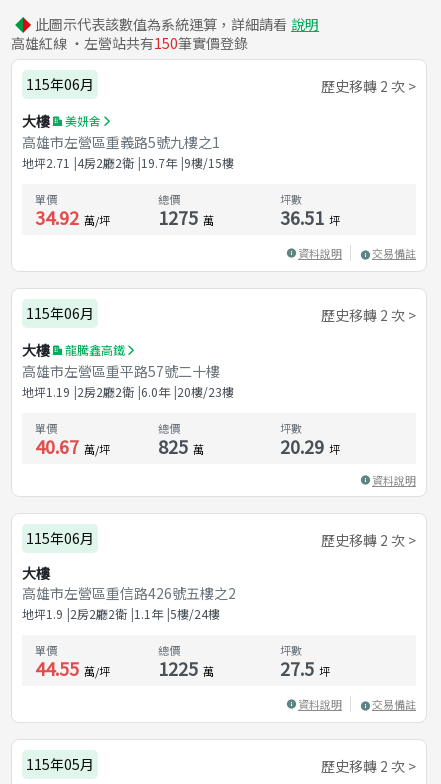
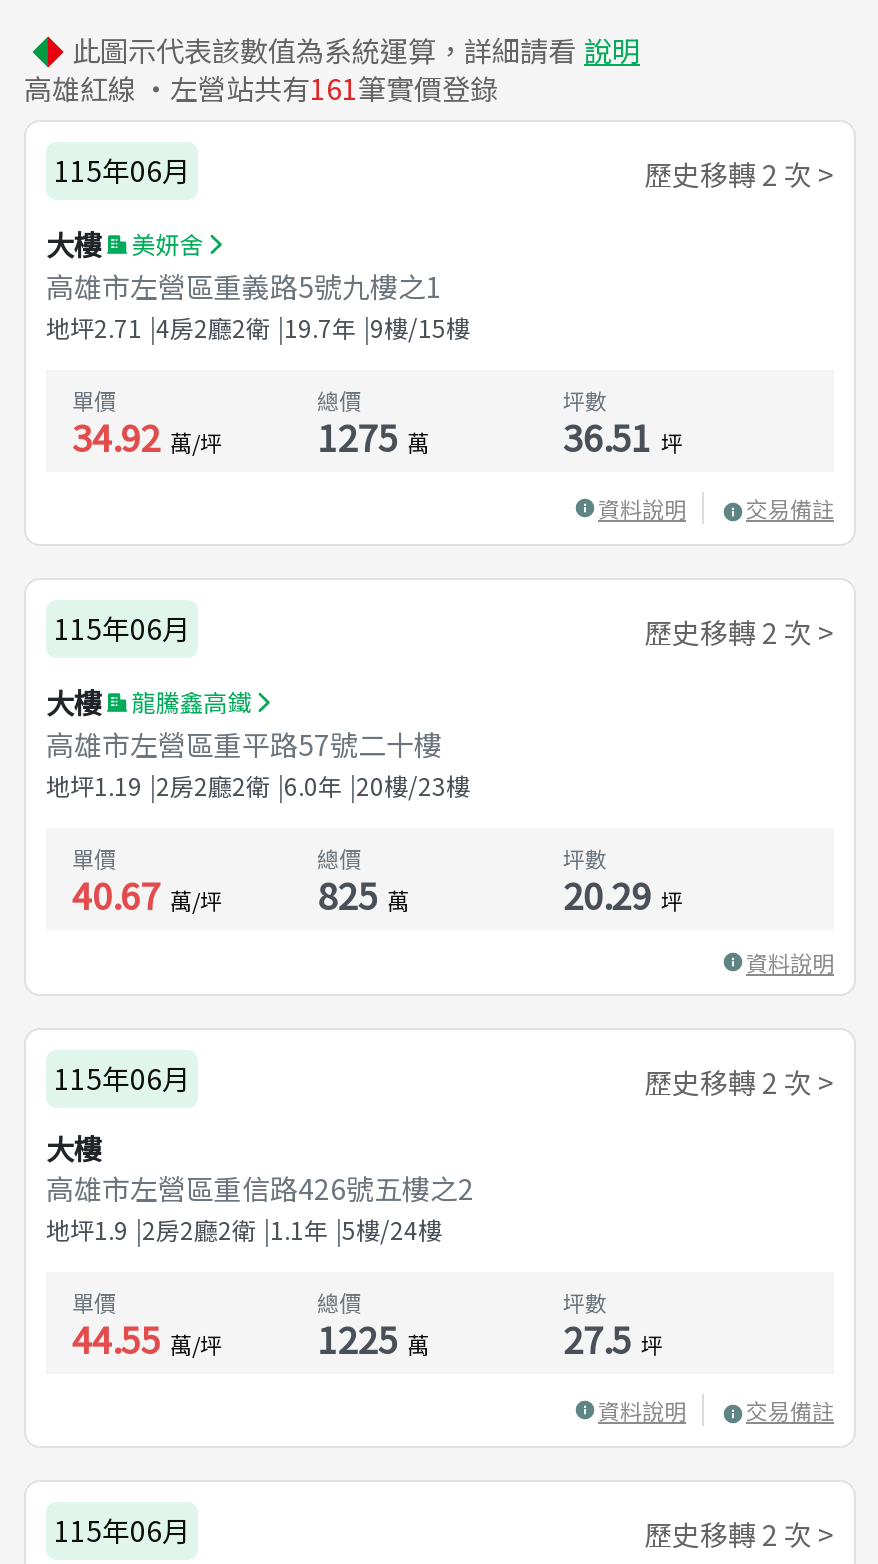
[11,33,248,53] 高雄紅線 ・左營站共有150筆實價登錄 -> [24,68,498,108] 高雄紅線 ・左營站共有161筆實價登錄
[26,754,94,774] 115年05月 -> [54,1510,190,1550] 115年06月

